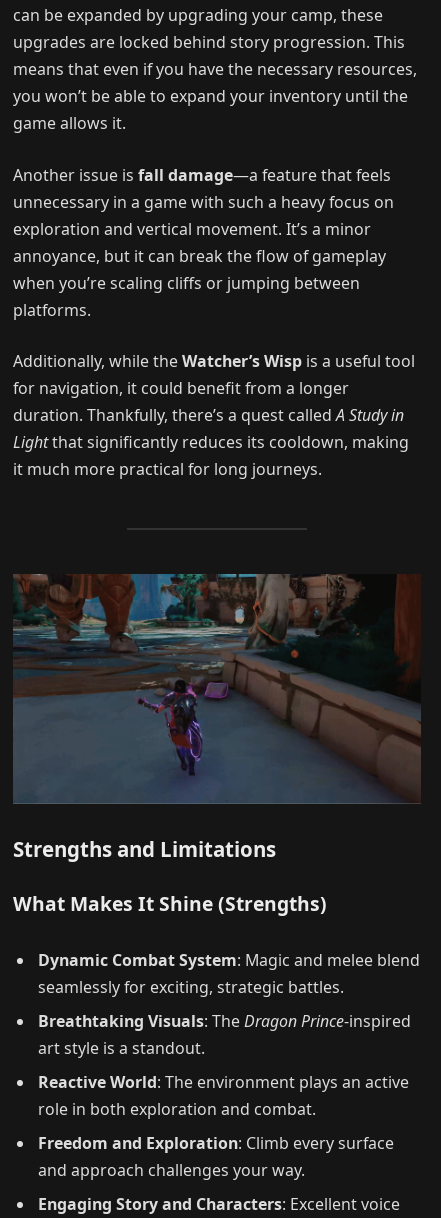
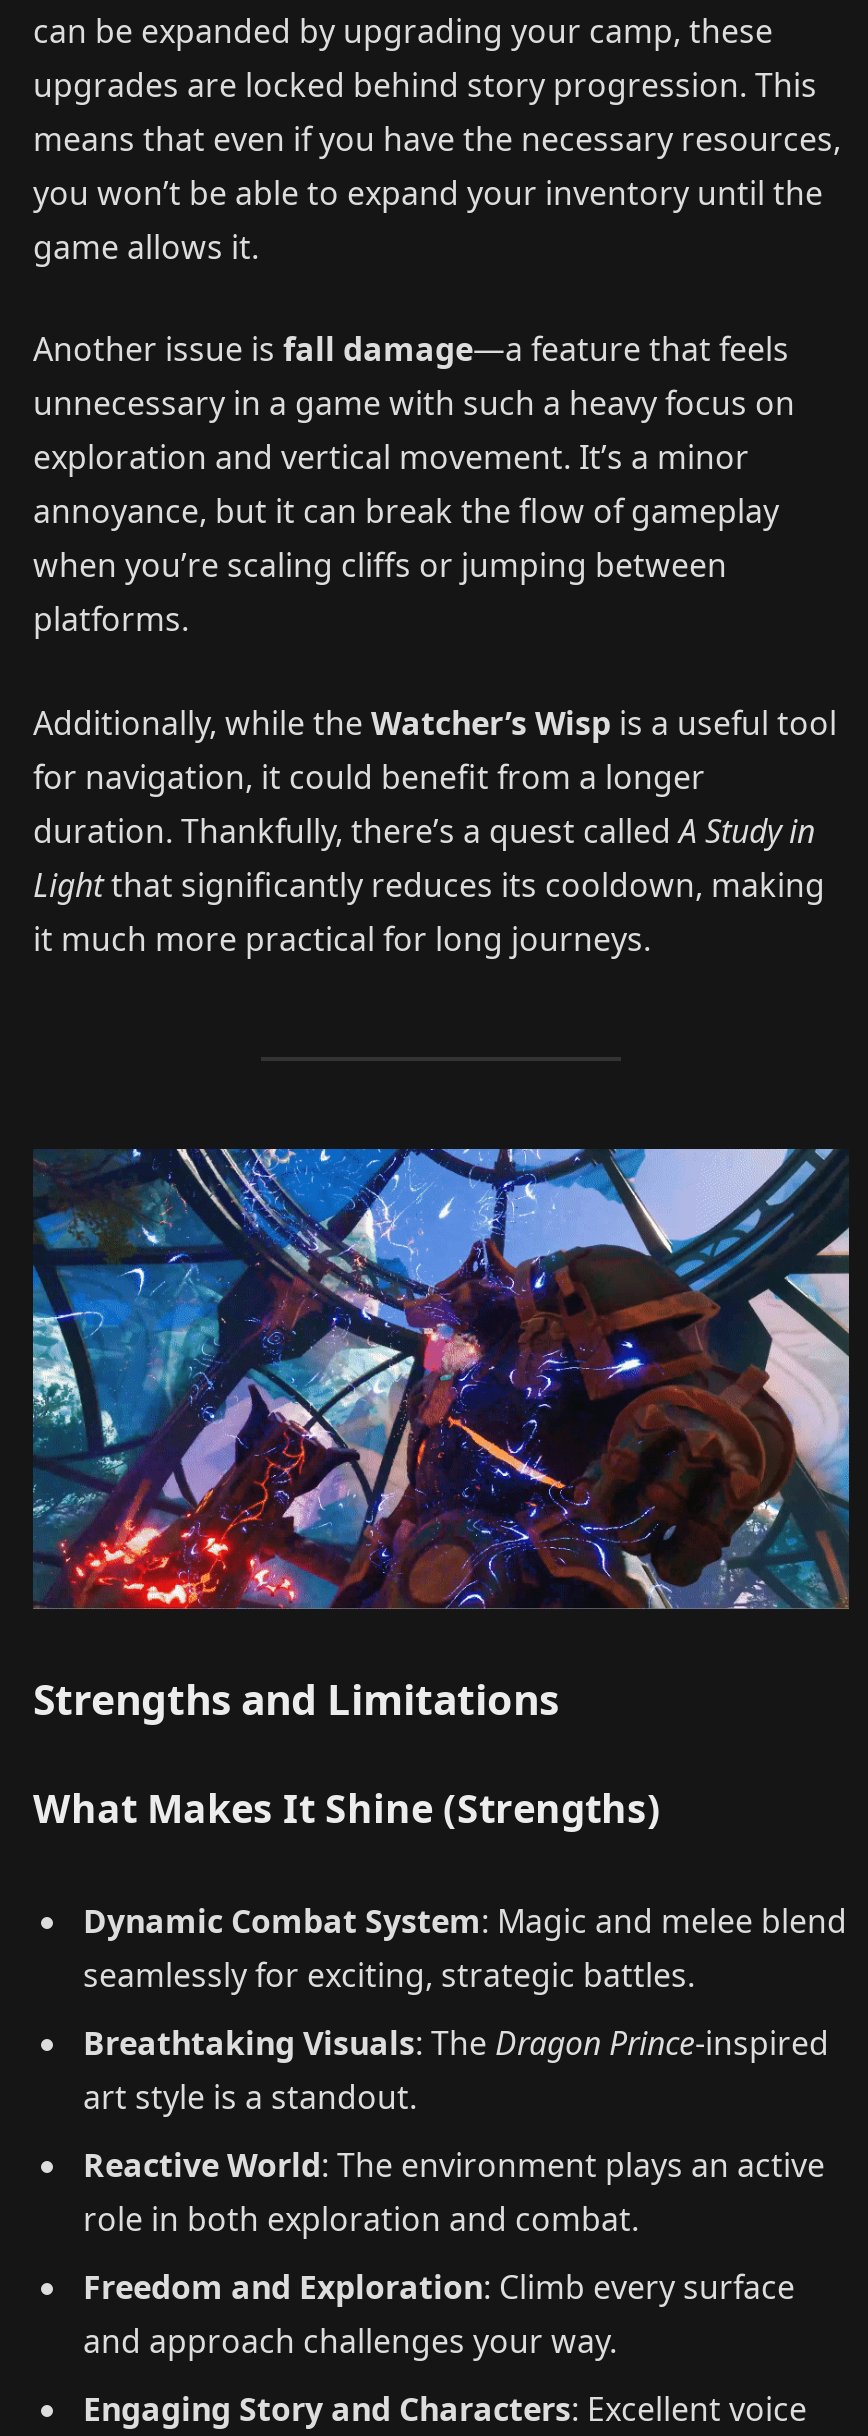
[12,573,421,804] [image] -> [31,1146,851,1610] [image]

